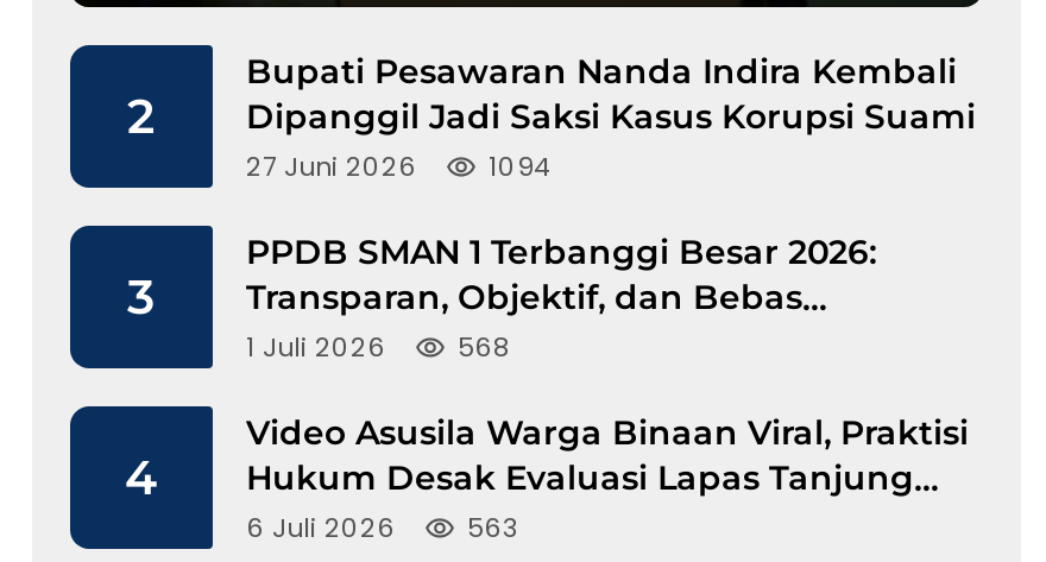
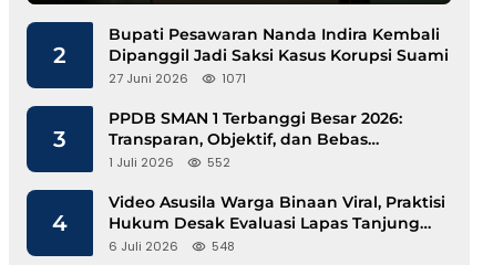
[246,149,550,187] 27 Juni 2026 1094 -> [109,69,246,87] 27 Juni 2026 1071
[458,329,510,367] 568 -> [207,153,230,171] 552
[467,510,519,548] 563 -> [212,237,235,255] 548

